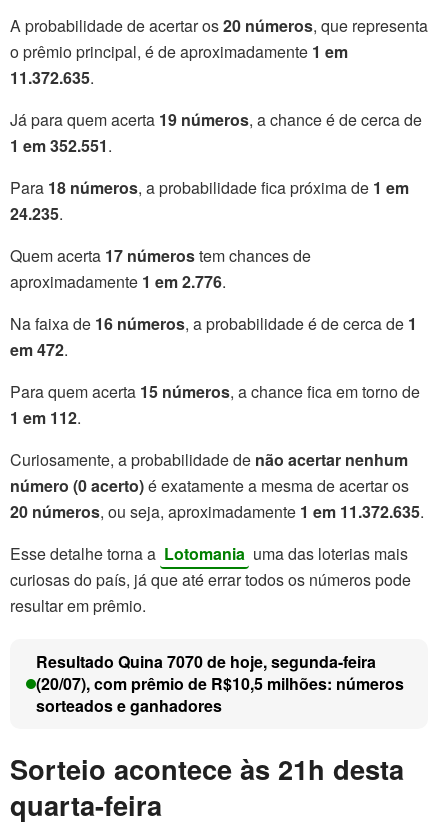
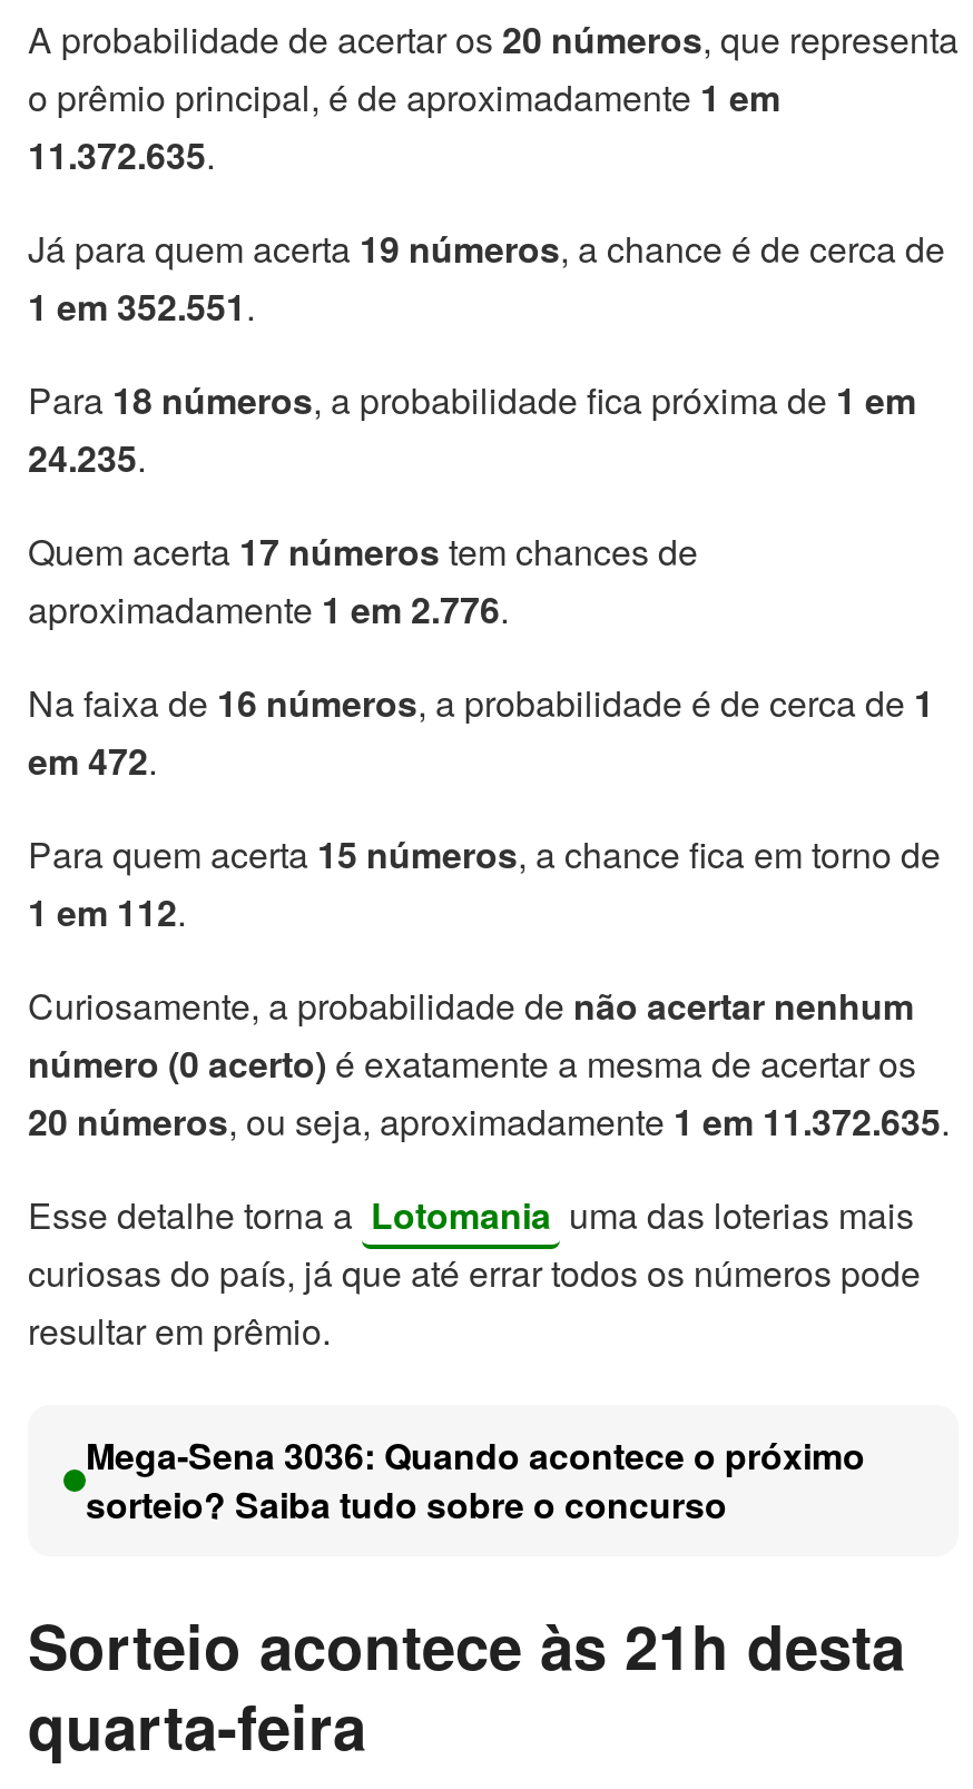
[36,650,404,717] Resultado Quina 7070 de hoje, segunda-feira | (20/07), com prêmio de R$10,5 milhões: números | sorteados e ganhadores -> [86,1429,865,1529] Mega-Sena 3036: Quando acontece o próximo | sorteio? Saiba tudo sobre o concurso

